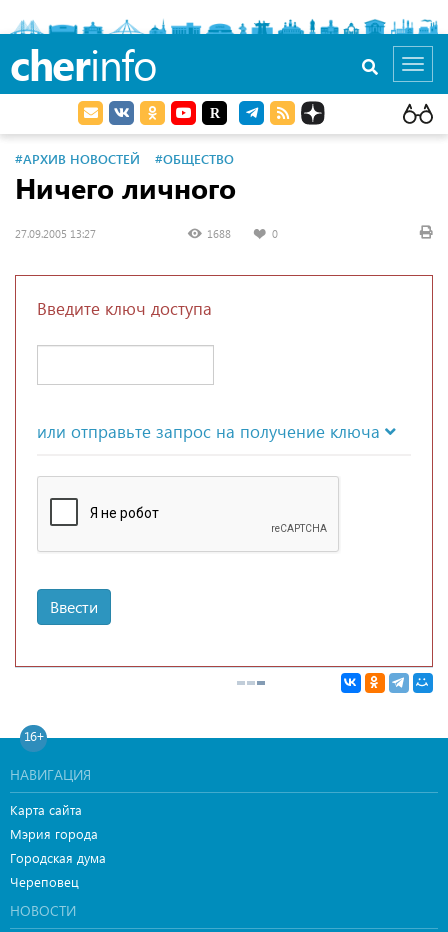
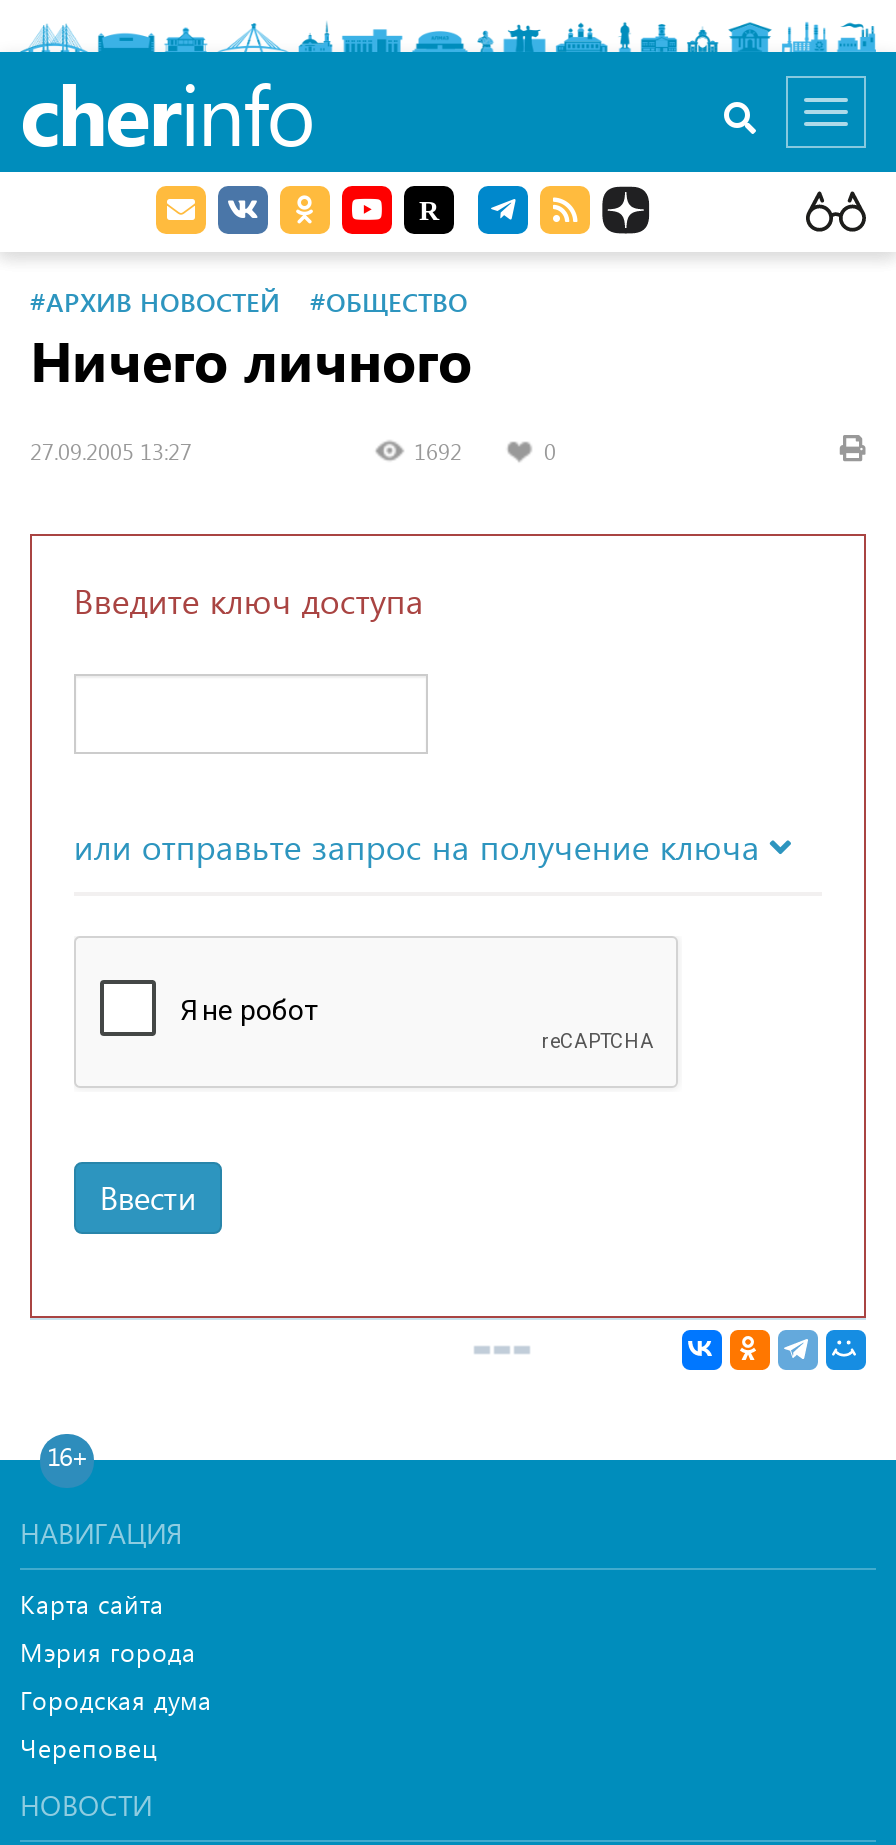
[204,227,231,240] 1688 -> [408,438,462,464] 1692

